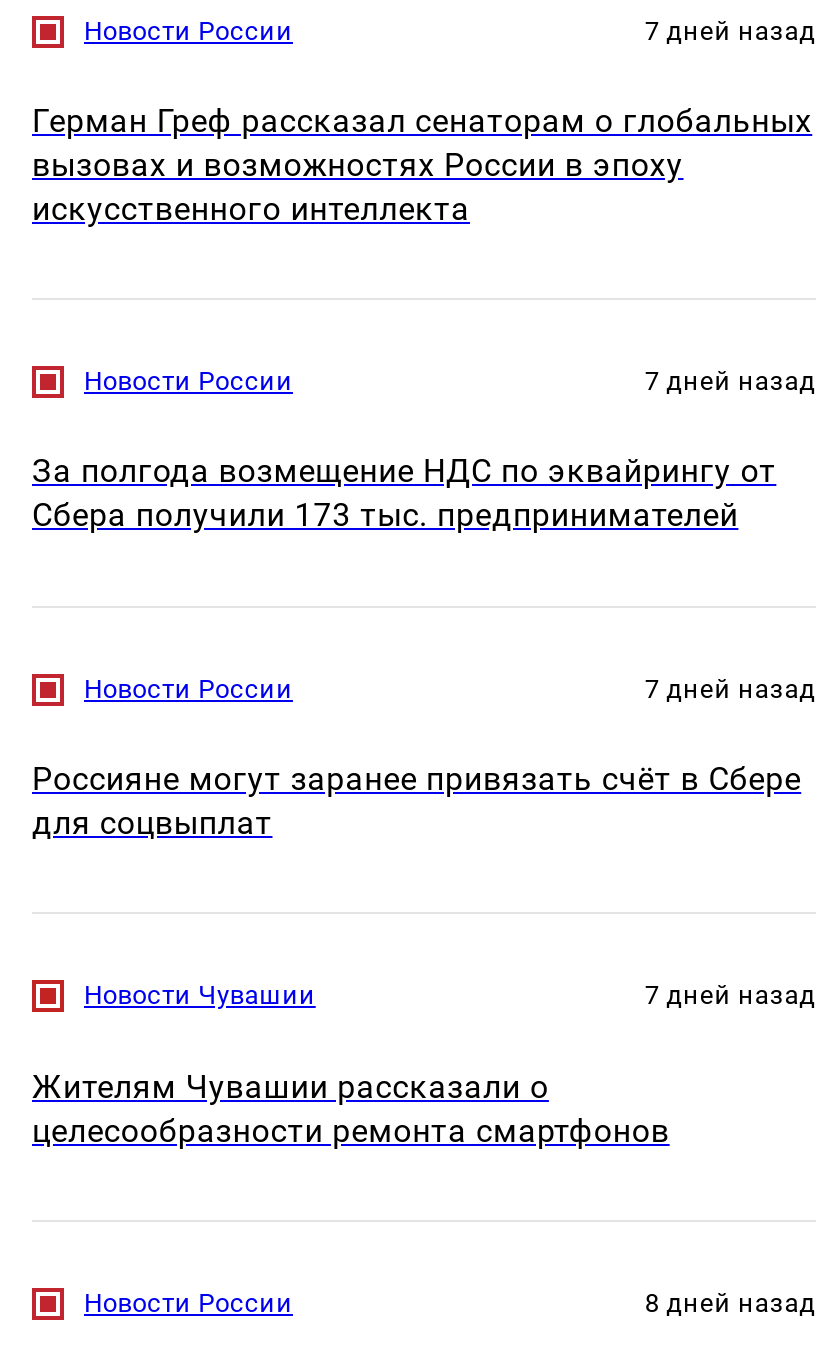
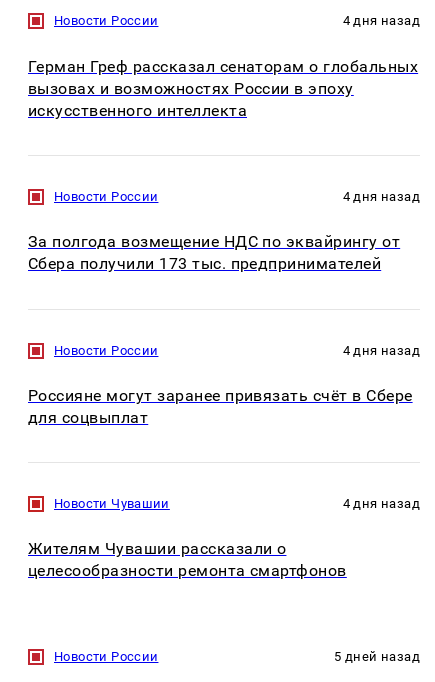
[645,15,816,45] 7 дней назад -> [343,13,420,28] 4 дня назад
[645,366,816,396] 7 дней назад -> [343,189,420,204] 4 дня назад
[645,673,816,703] 7 дней назад -> [343,342,420,357] 4 дня назад
[645,980,816,1010] 7 дней назад -> [343,496,420,511] 4 дня назад
[645,1287,816,1317] 8 дней назад -> [334,649,420,664] 5 дней назад

